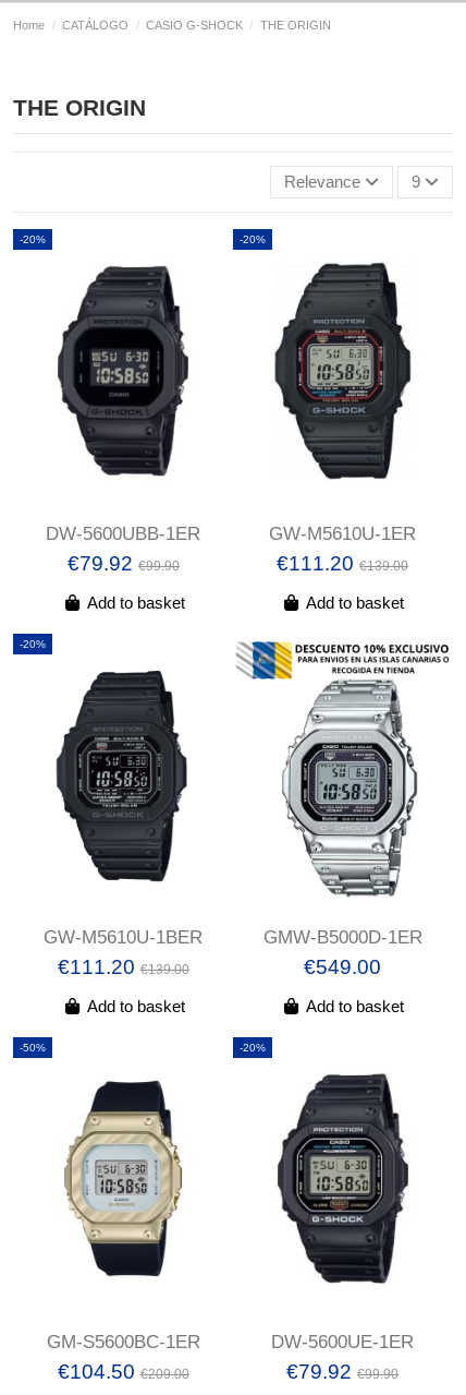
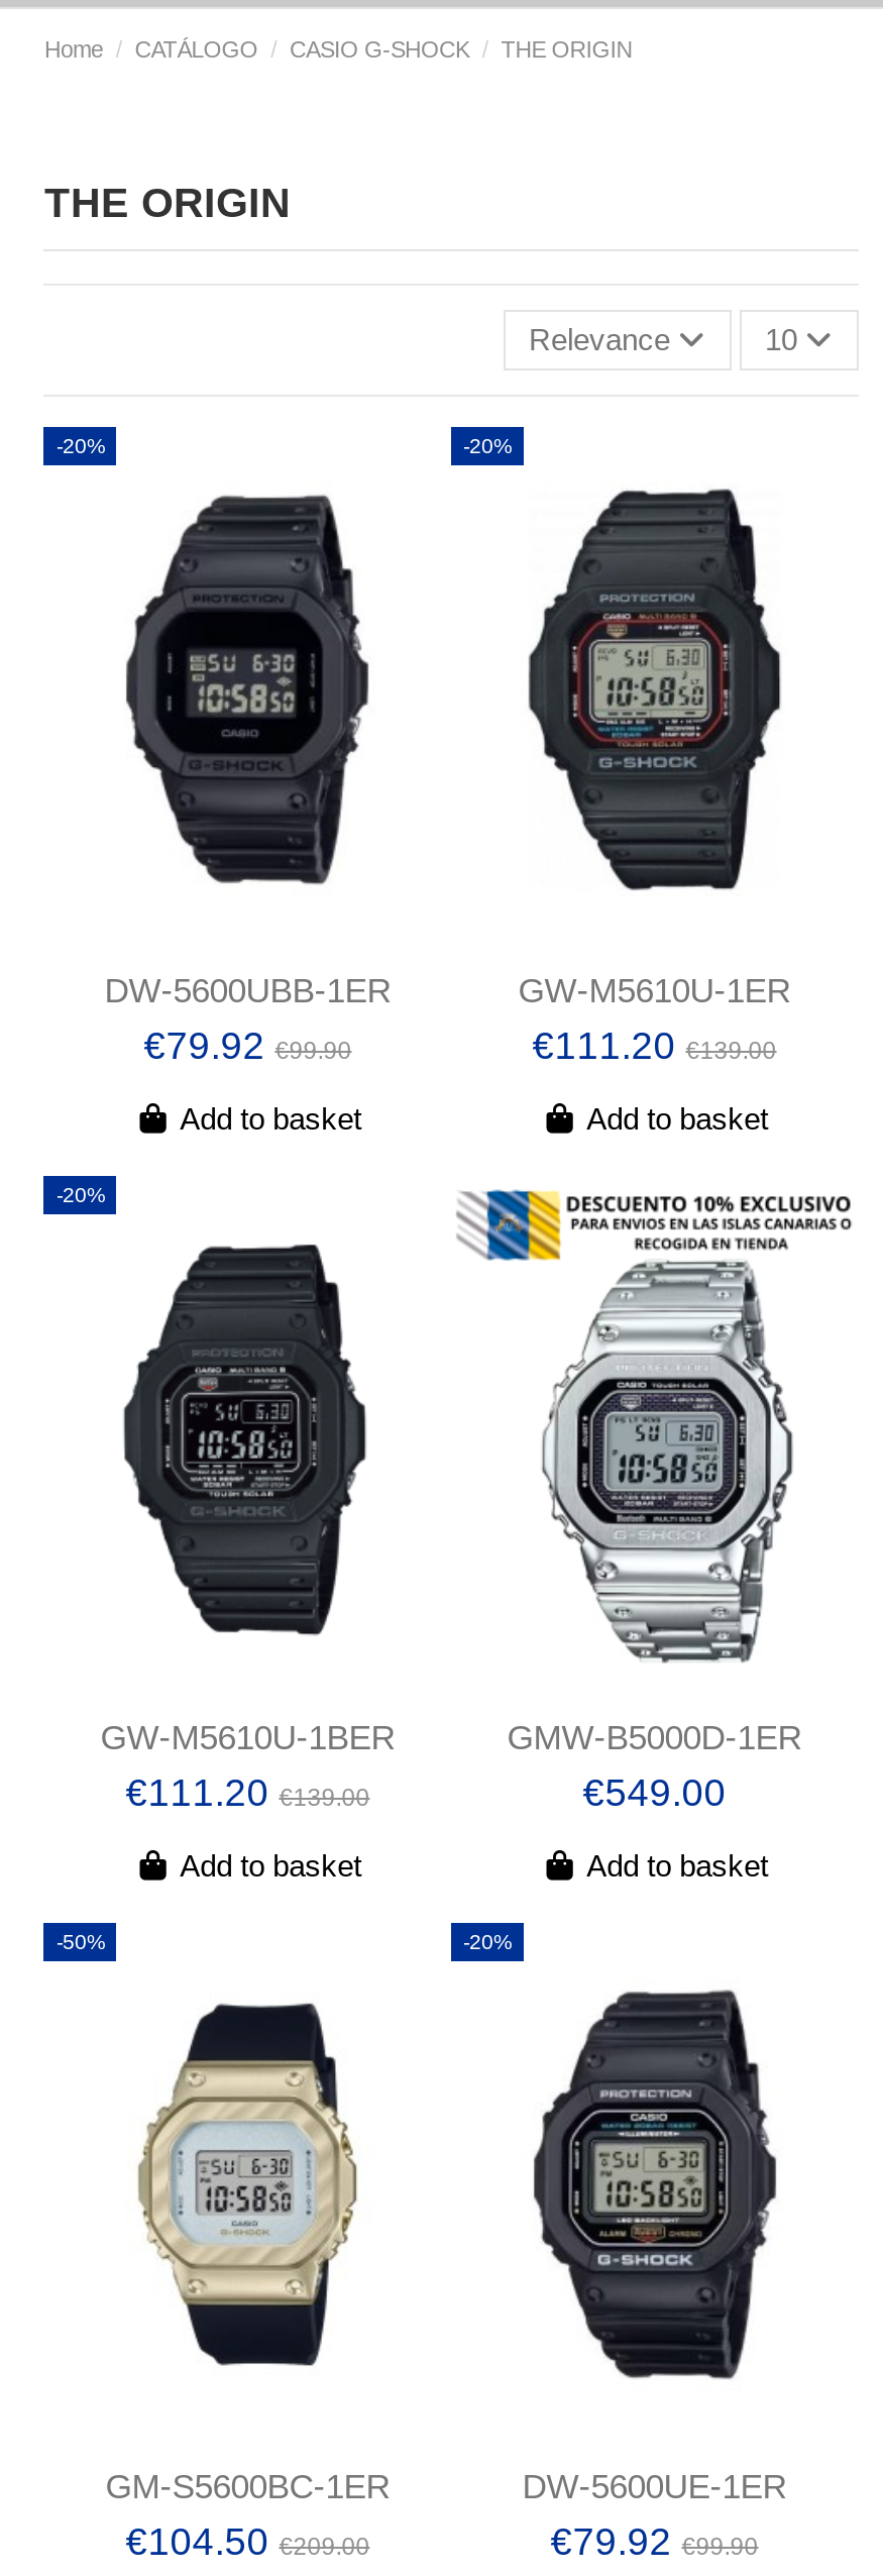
[411,173,424,191] 9 -> [765,323,805,357] 10

